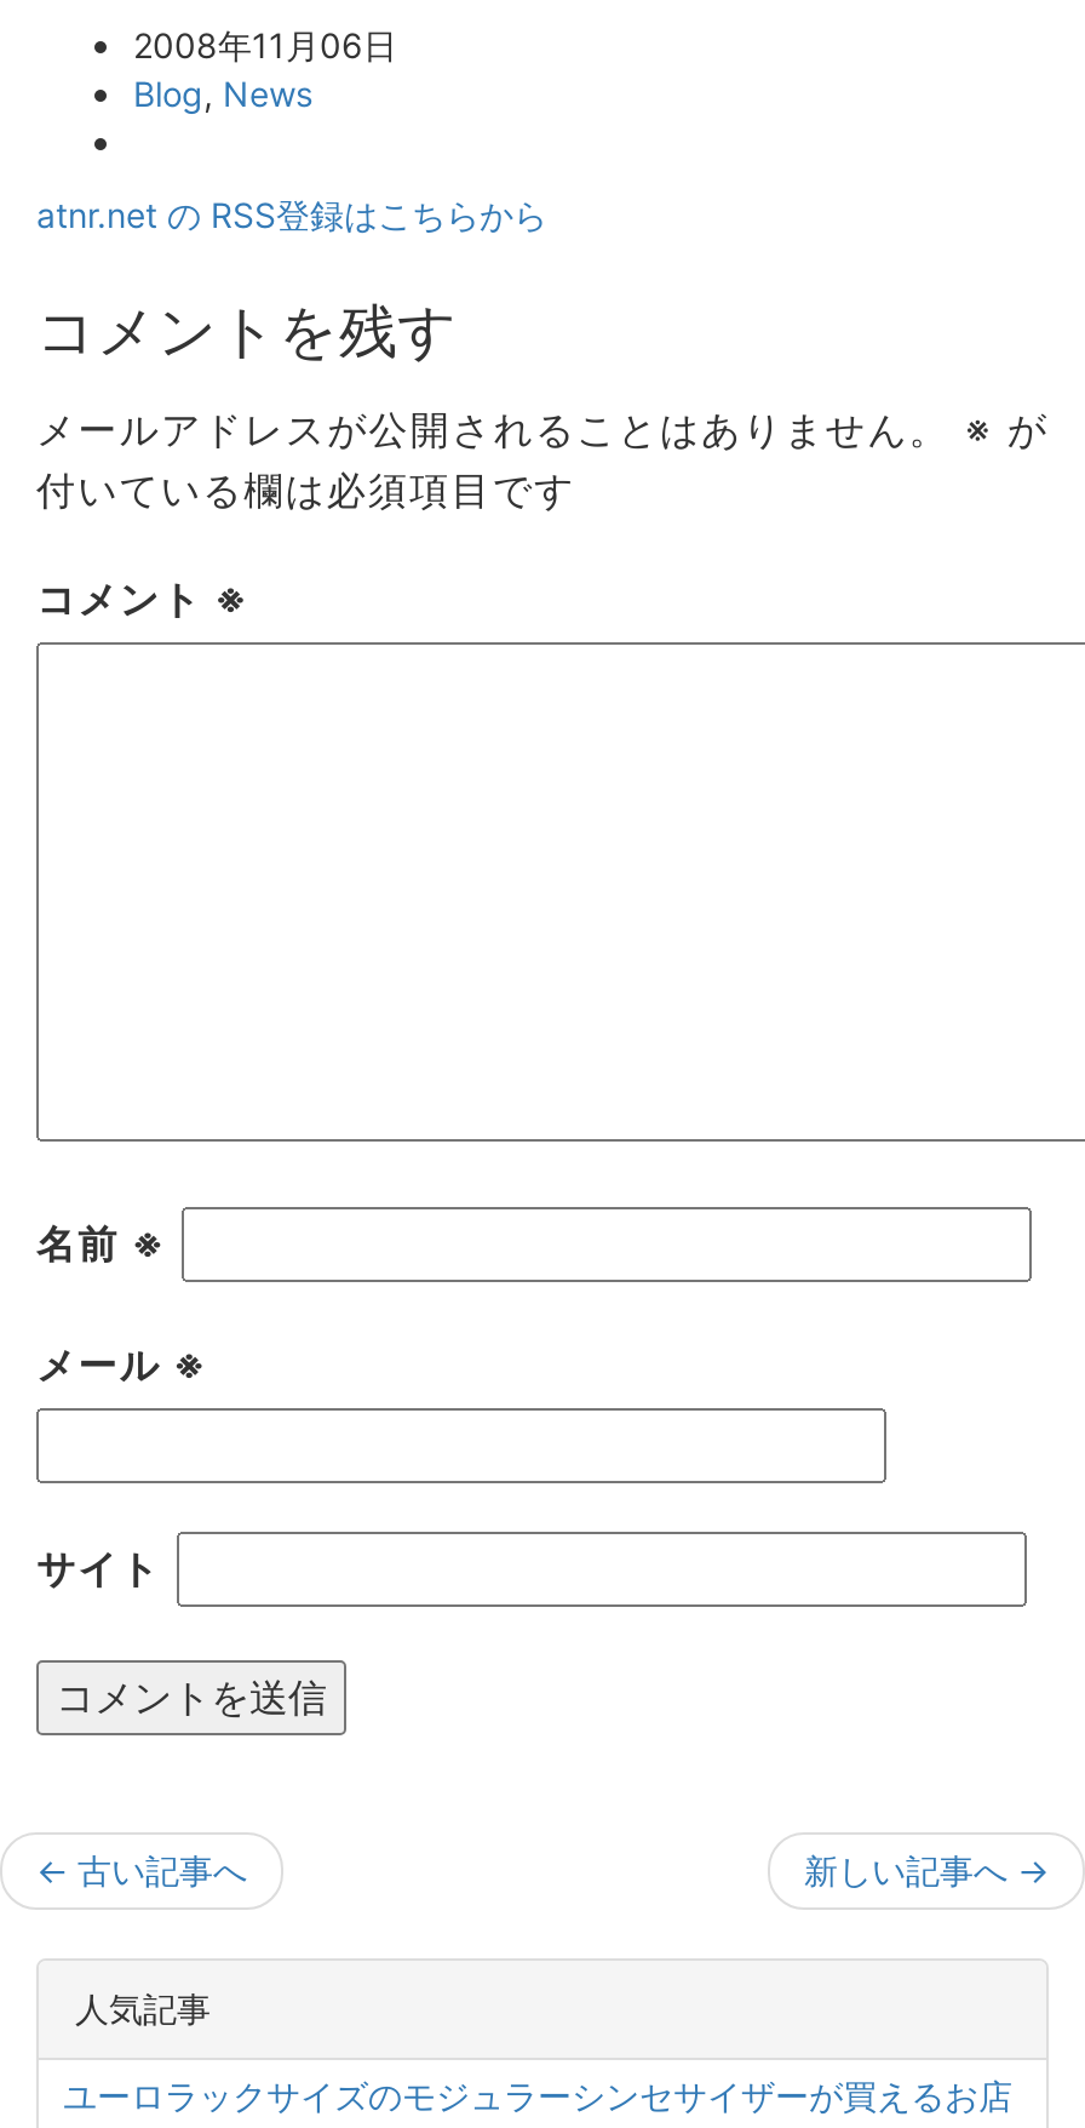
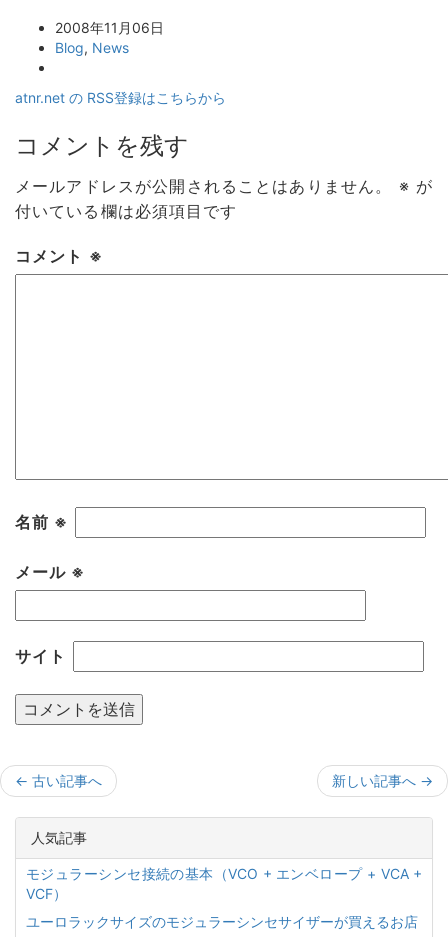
none -> [26,865,422,902] モジュラーシンセ接続の基本（VCO + エンベロープ + VCA + | VCF）

